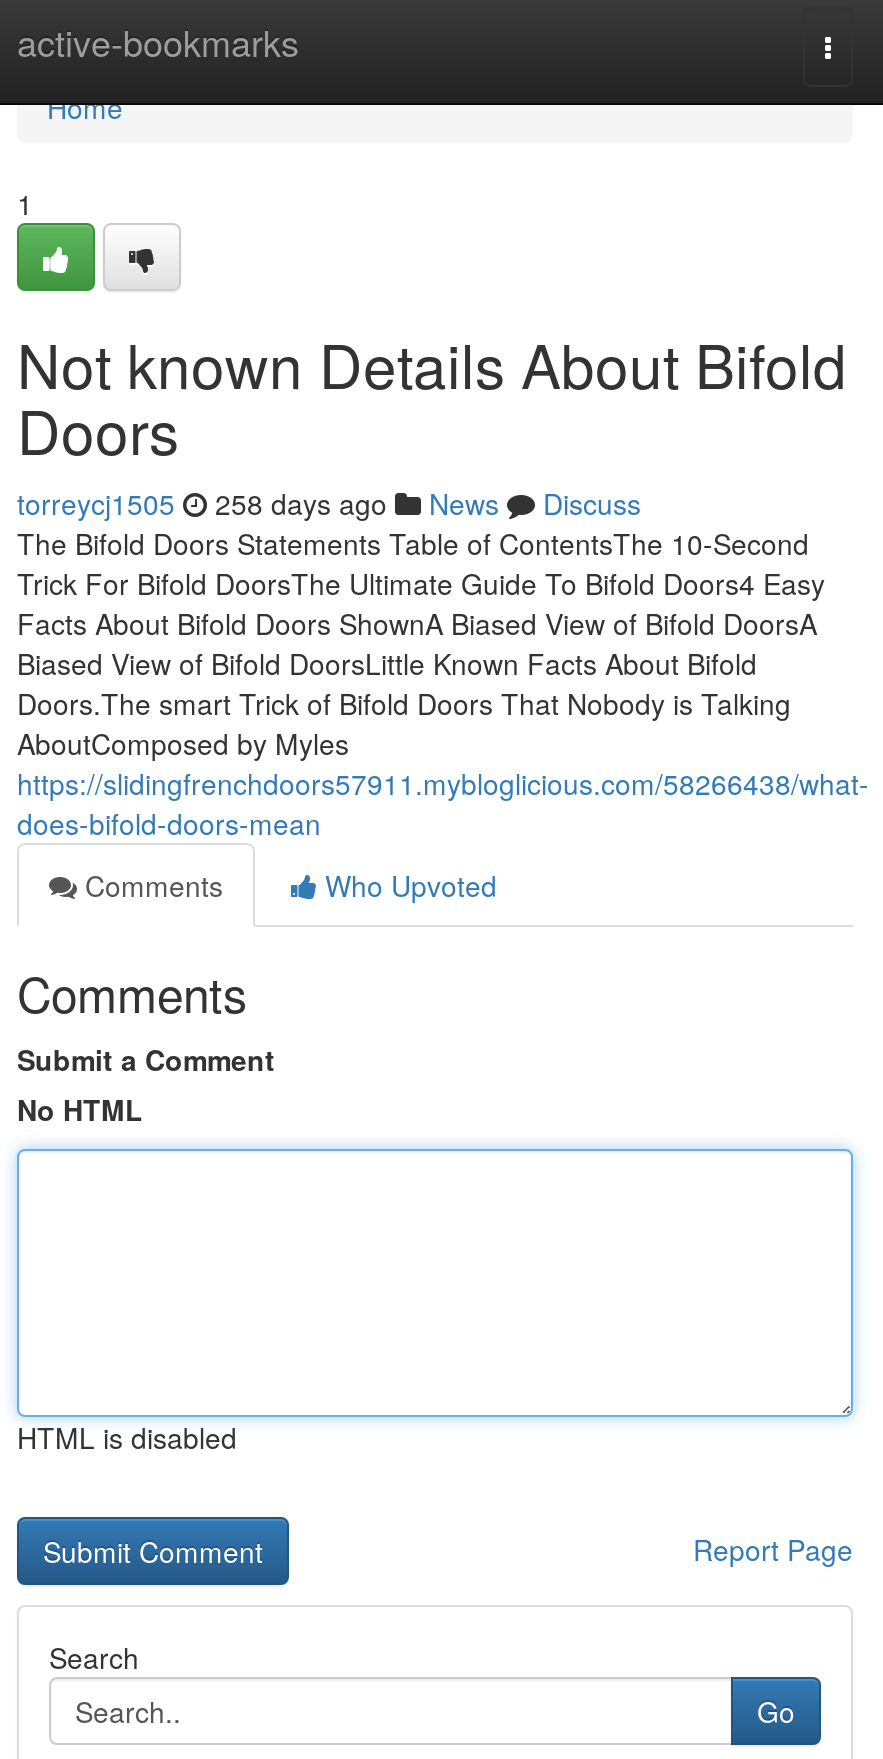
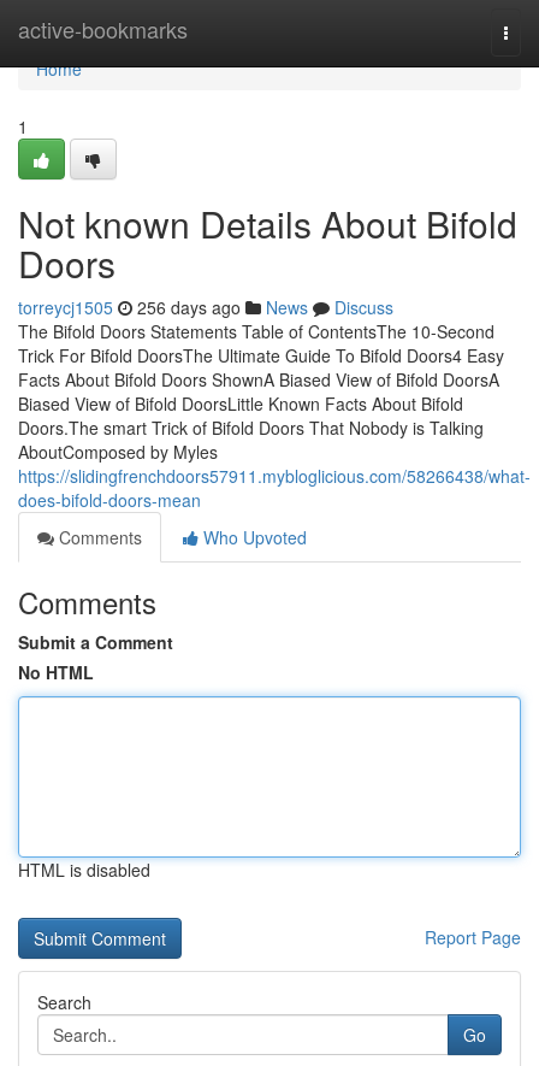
[17,483,641,523] torreycj1505 258 days ago News Discuss -> [18,295,393,319] torreycj1505 256 days ago News Discuss

